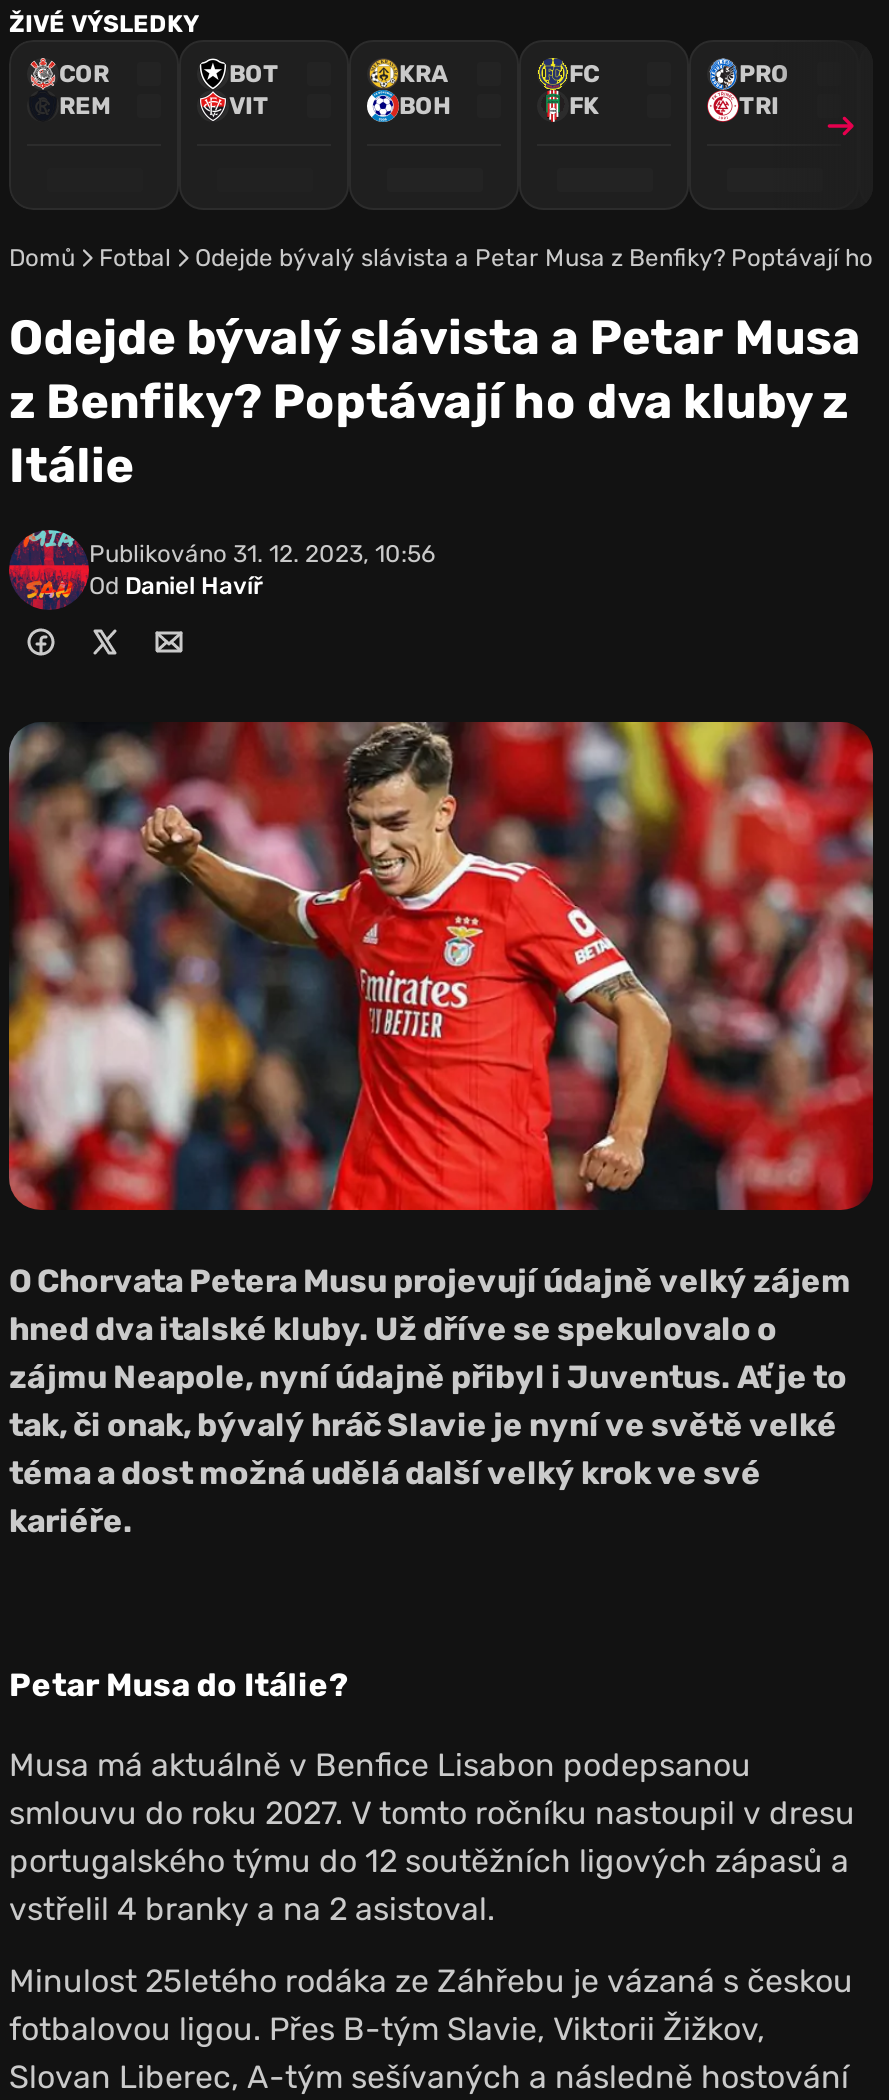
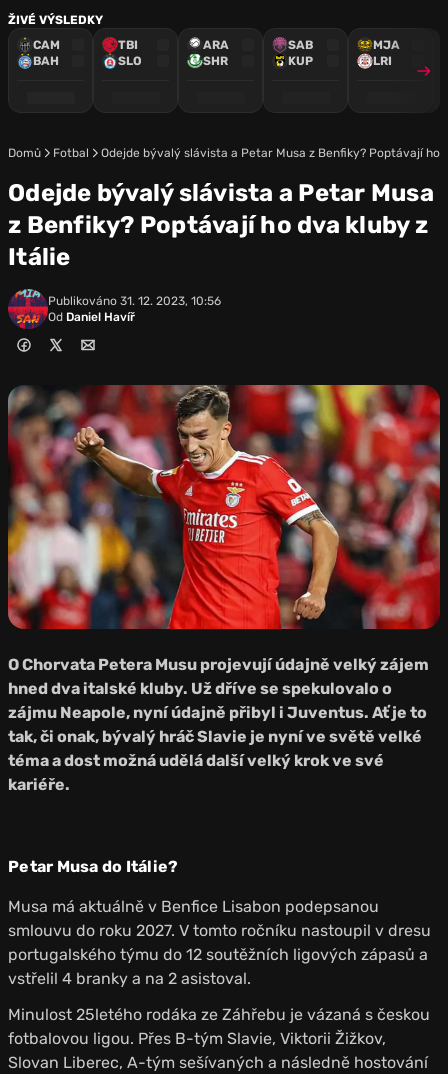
[59,60,111,120] COR | REM -> [33,38,60,68] CAM | BAH
[229,60,279,120] BOT | VIT -> [118,38,142,68] TBI | SLO
[399,60,451,120] KRA | BOH -> [203,38,229,68] ARA | SHR
[569,60,599,120] FC | FK -> [288,38,313,68] SAB | KUP
[739,60,789,120] PRO | TRI -> [373,38,400,68] MJA | LRI

